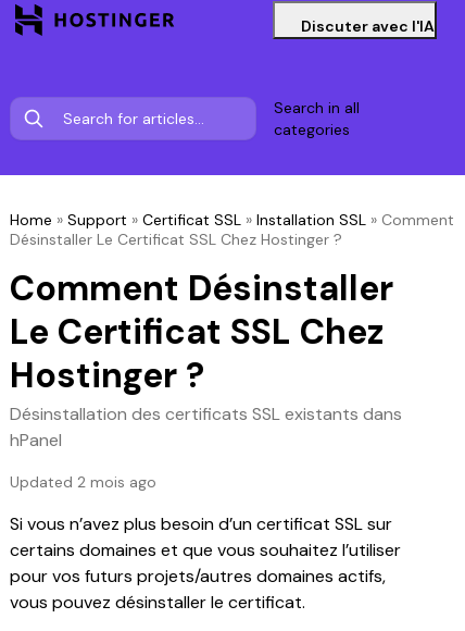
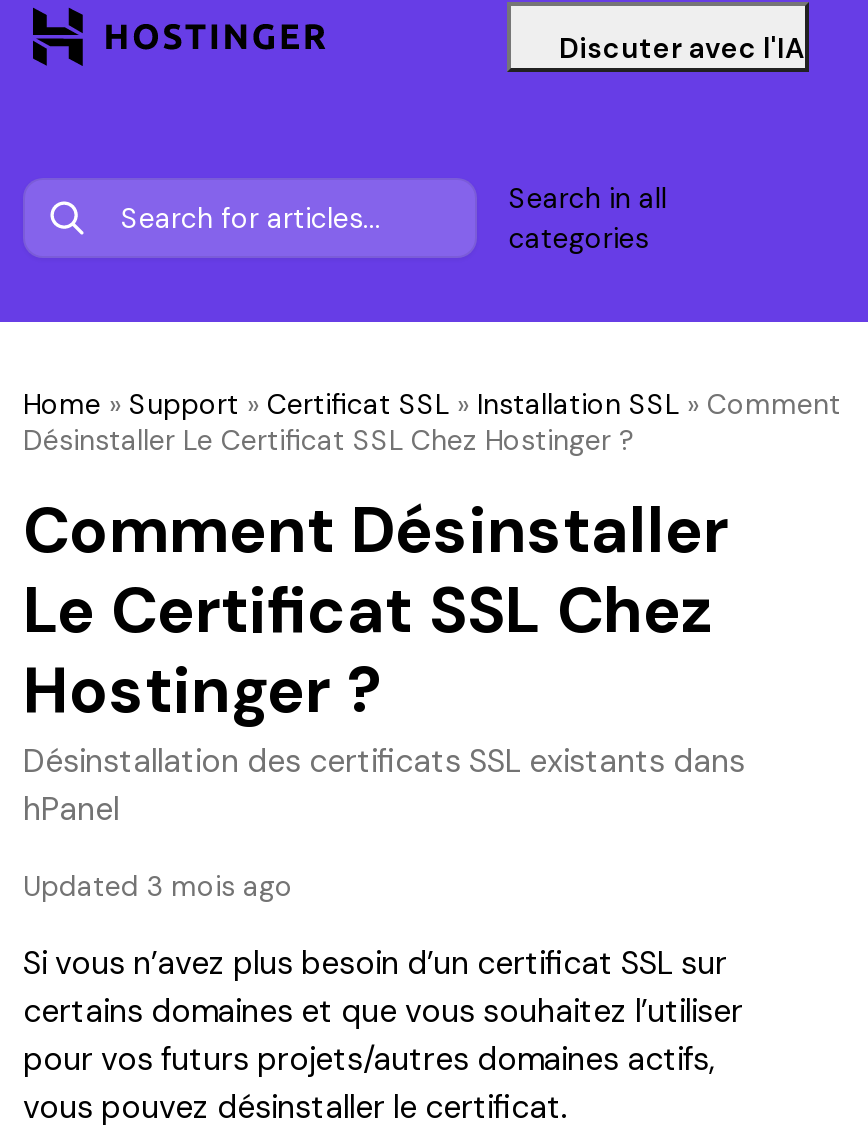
[10,472,156,492] Updated 2 mois ago -> [23,868,293,904] Updated 3 mois ago

